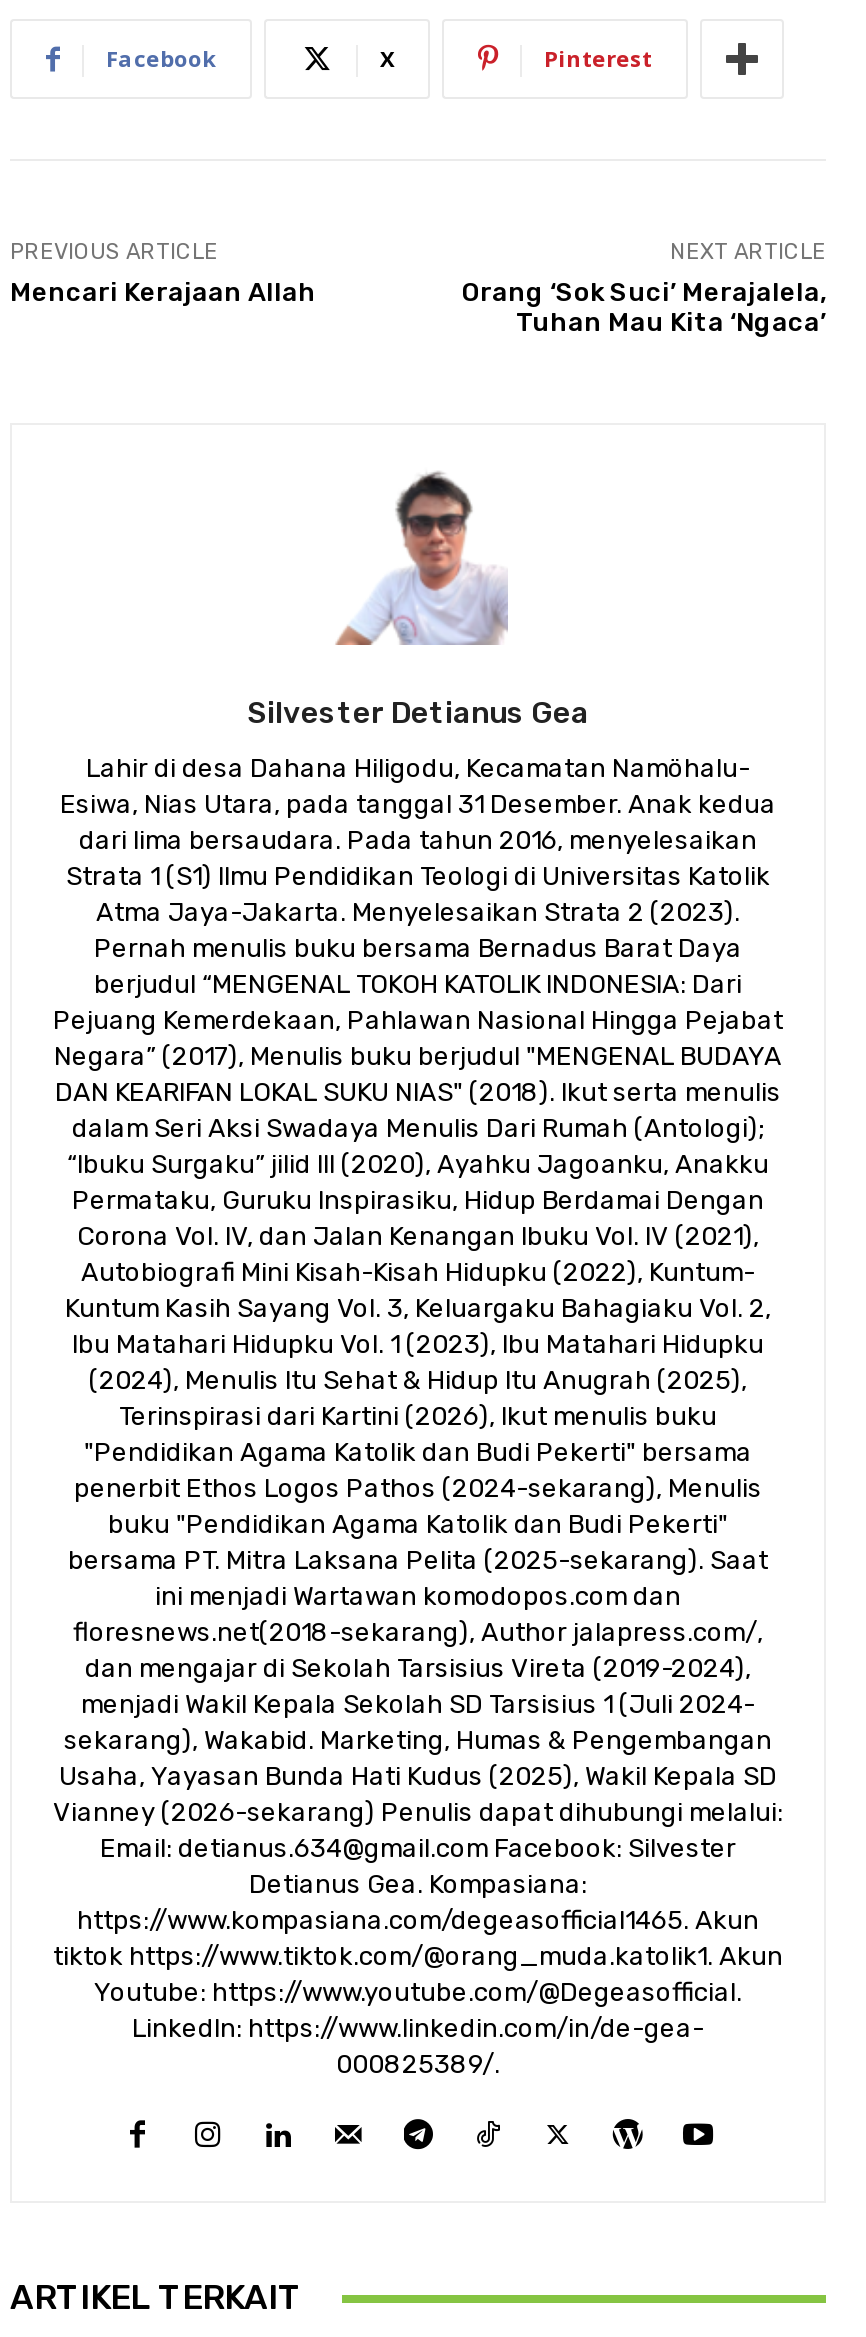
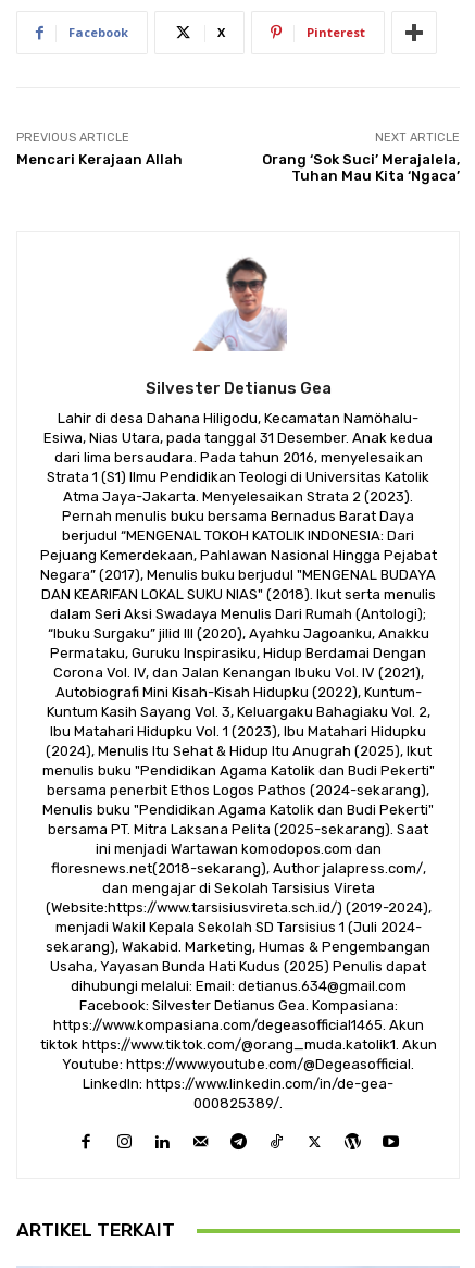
[74,1365,762,1539] (2024), Menulis Itu Sehat & Hidup Itu Anugrah (2025), | Terinspirasi dari Kartini (2026), Ikut menulis buku | "Pendidikan Agama Katolik dan Budi Pekerti" bersama | penerbit Ethos Logos Pathos (2024-sekarang), Menulis | buku "Pendidikan Agama Katolik dan Budi Pekerti" -> [42,743,434,818] (2024), Menulis Itu Sehat & Hidup Itu Anugrah (2025), Ikut | menulis buku "Pendidikan Agama Katolik dan Budi Pekerti" | bersama penerbit Ethos Logos Pathos (2024-sekarang), | Menulis buku "Pendidikan Agama Katolik dan Budi Pekerti"
[85,1653,751,1683] dan mengajar di Sekolah Tarsisius Vireta (2019-2024), -> [45,880,431,916] dan mengajar di Sekolah Tarsisius Vireta | (Website:https://www.tarsisiusvireta.sch.id/) (2019-2024),
[53,1761,783,1899] Usaha, Yayasan Bunda Hati Kudus (2025), Wakil Kepala SD | Vianney (2026-sekarang) Penulis dapat dihubungi melalui: | Email: detianus.634@gmail.com Facebook: Silvester | Detianus Gea. Kompasiana: -> [50,958,426,1014] Usaha, Yayasan Bunda Hati Kudus (2025) Penulis dapat | dihubungi melalui: Email: detianus.634@gmail.com | Facebook: Silvester Detianus Gea. Kompasiana:

